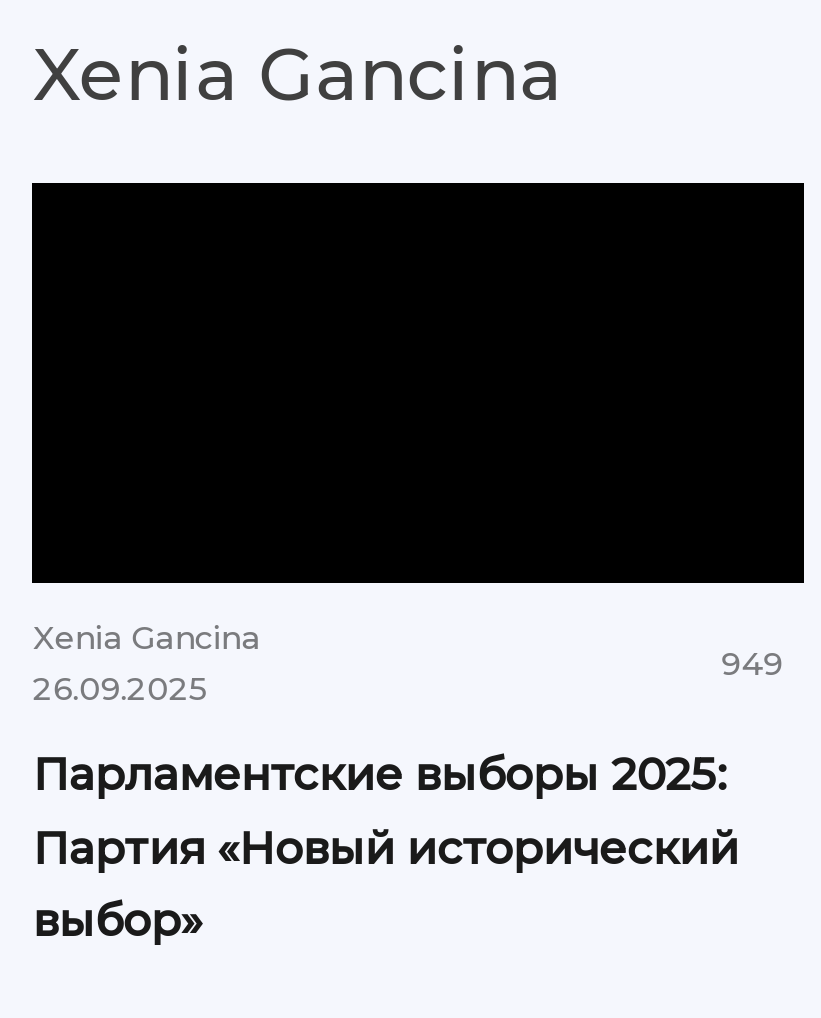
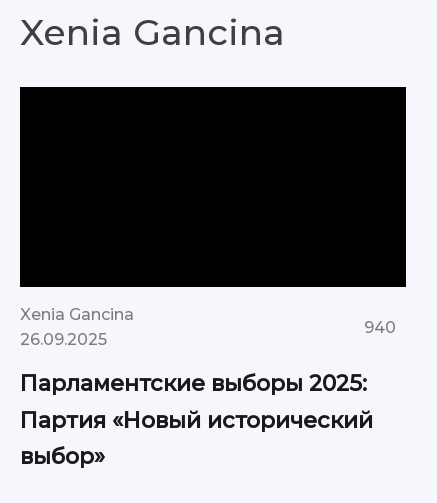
[721,645,783,683] 949 -> [364,318,396,337] 940

